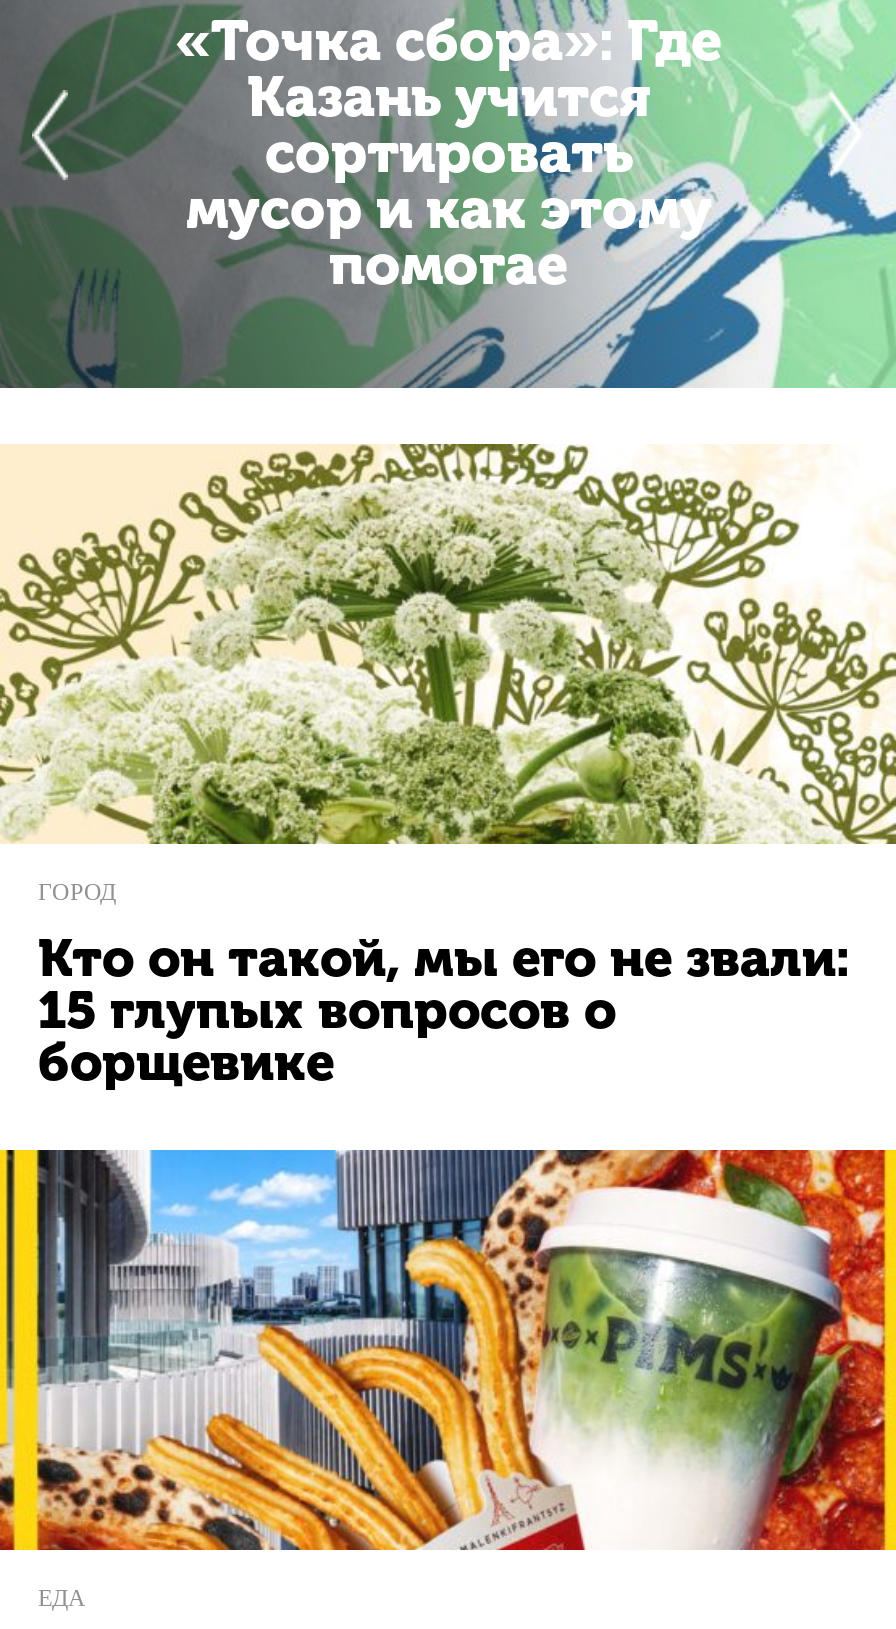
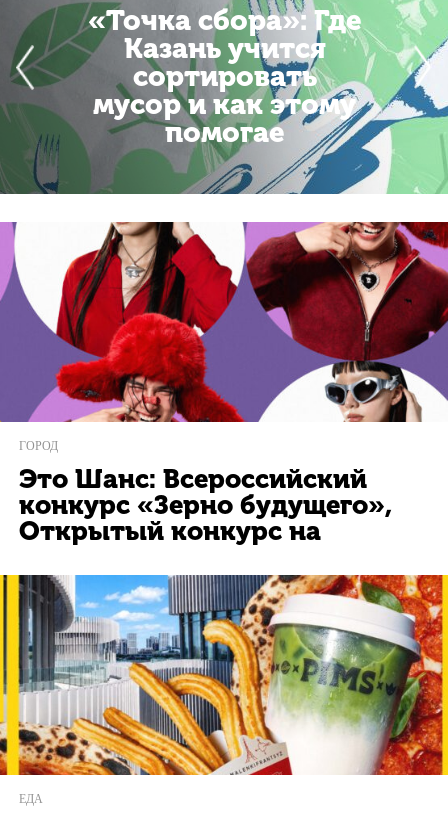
[6,442,890,846] [image] -> [3,221,445,423] [image]
[38,928,850,1094] Кто он такой, мы его не звали: | 15 глупых вопросов о | борщевике -> [19,464,392,547] Это Шанс: Всероссийский | конкурс «Зерно будущего», | Открытый конкурс на

